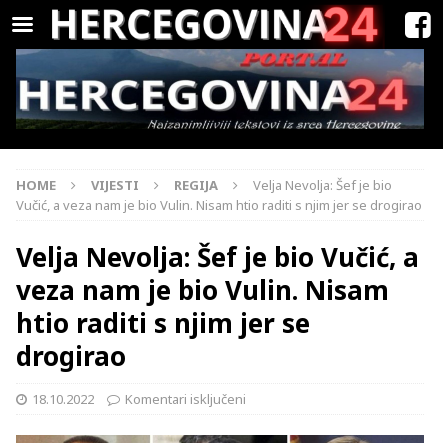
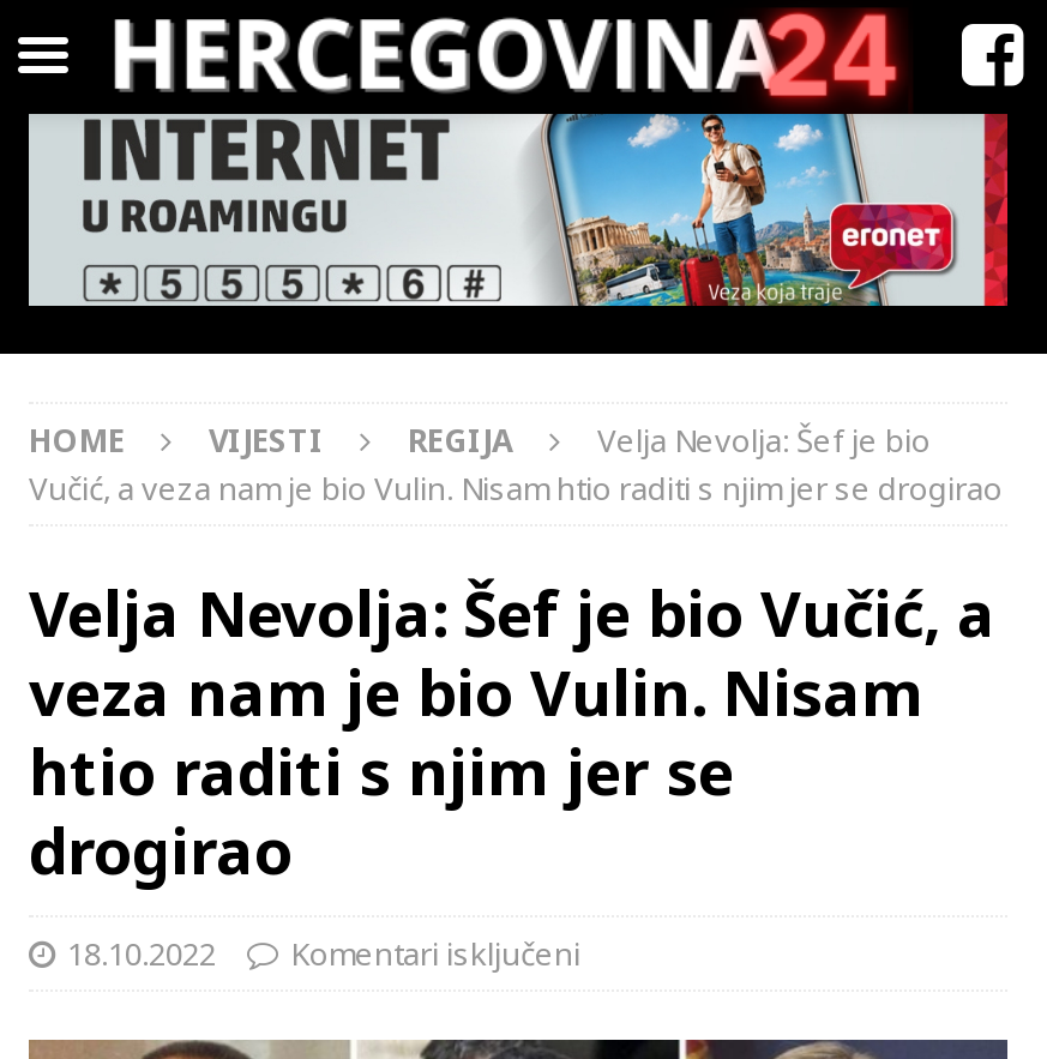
[15,48,425,129] [image] -> [26,112,1010,308] [image]

